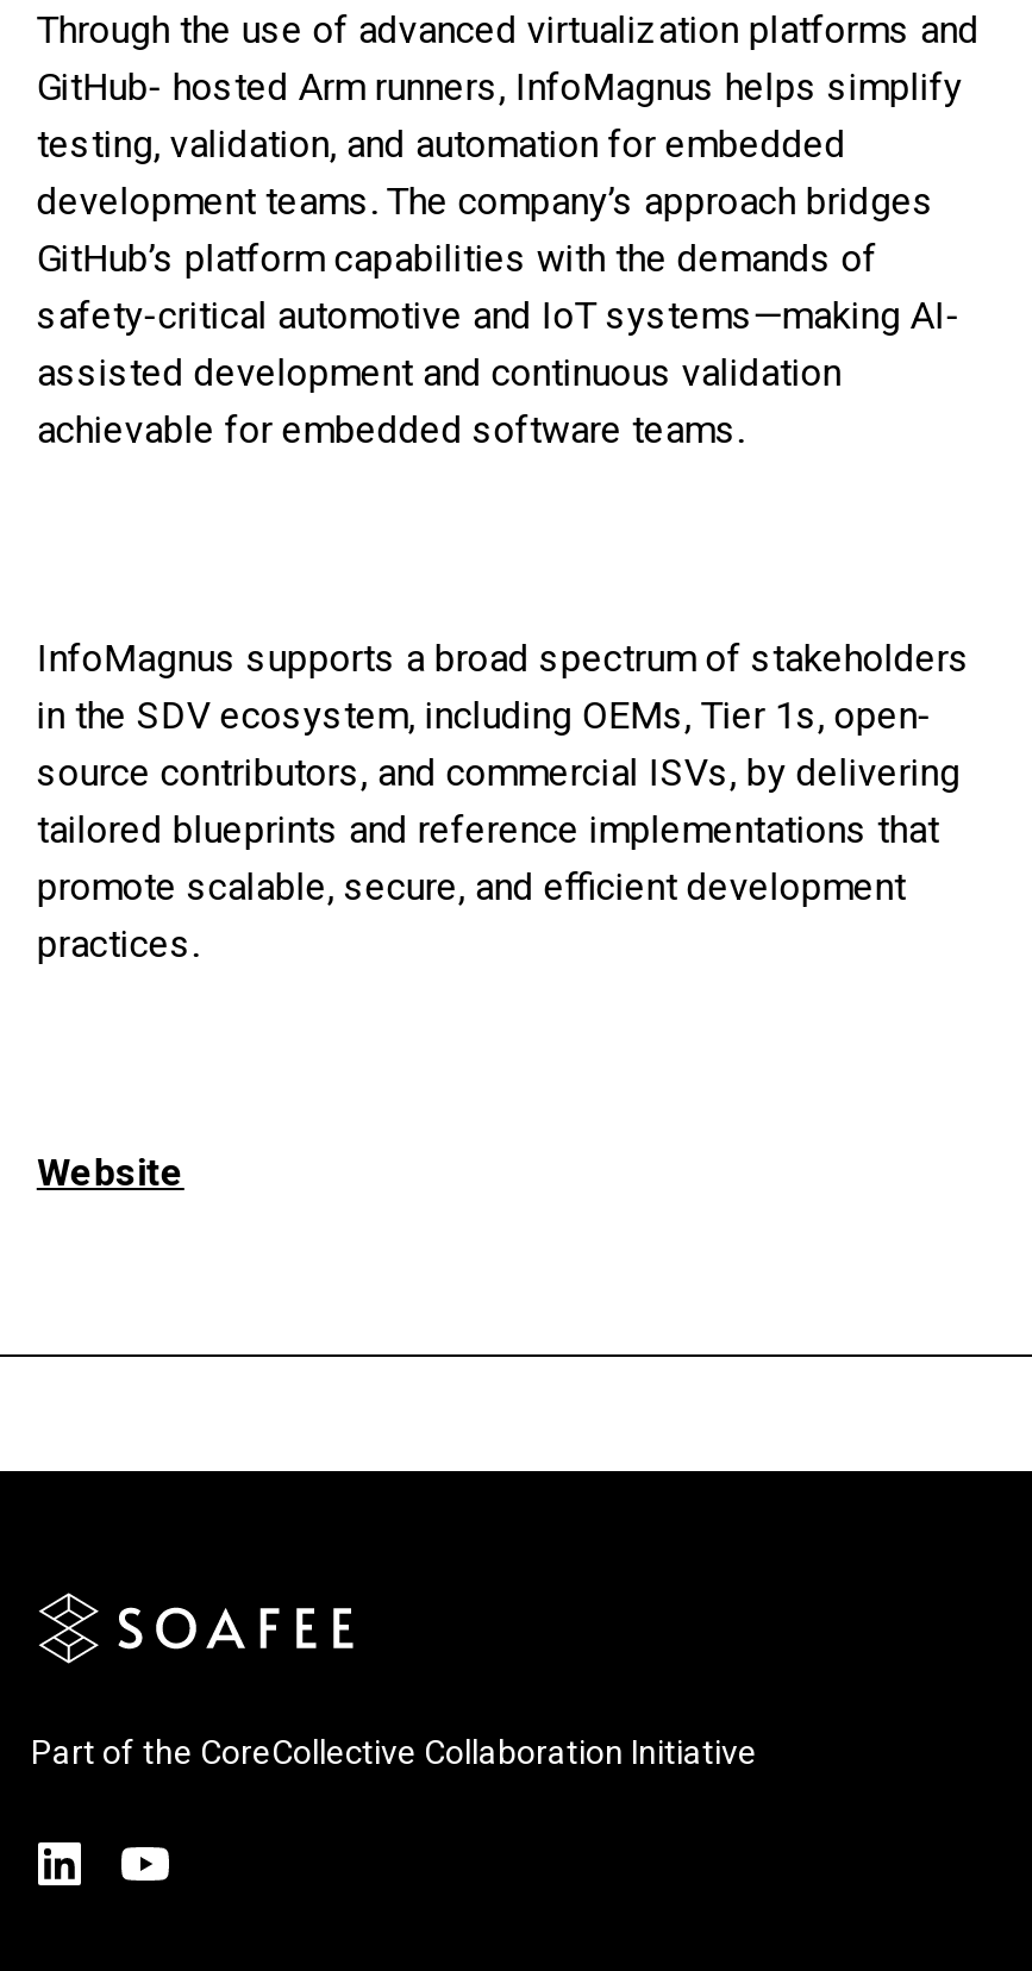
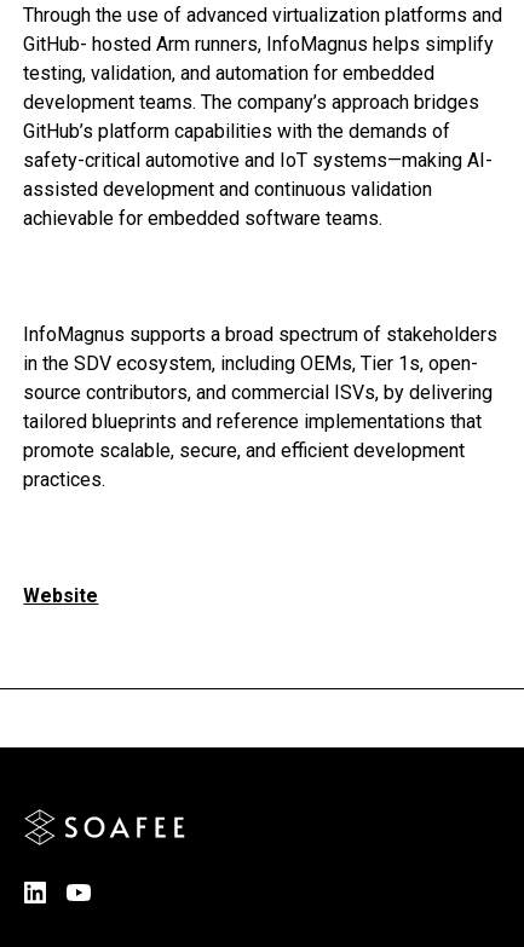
[31,1733,757,1771] Part of the CoreCollective Collaboration Initiative -> none

